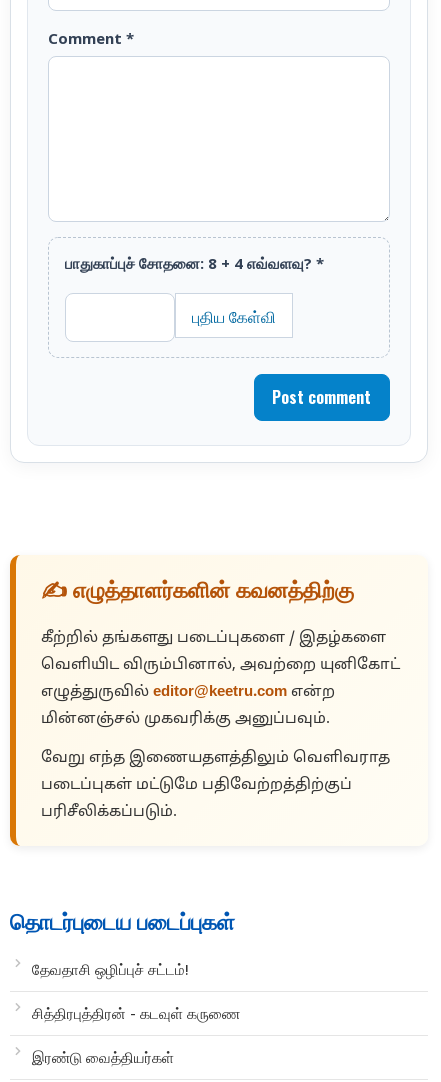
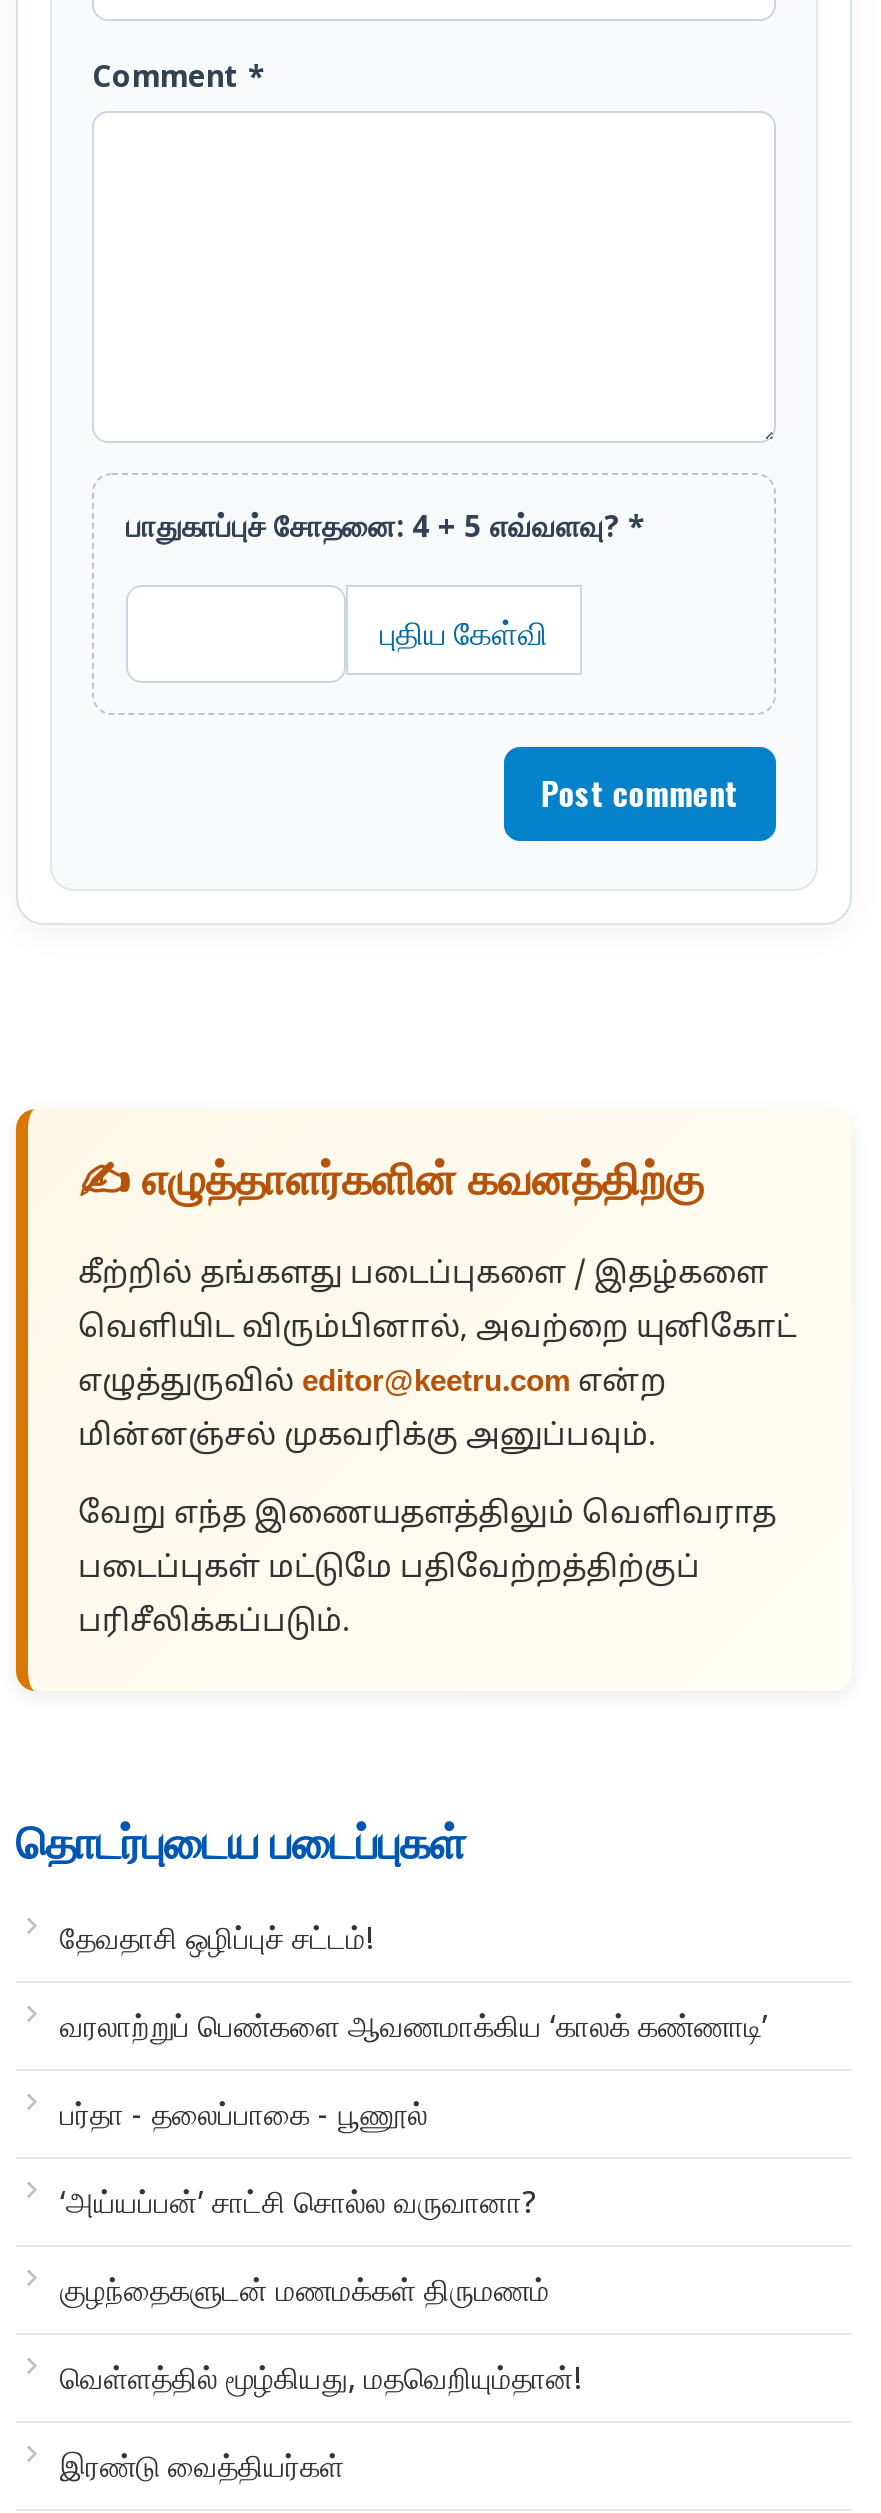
[65,253,324,273] பாதுகாப்புச் சோதனை: 8 + 4 எவ்வளவு? * -> [126,505,644,545] பாதுகாப்புச் சோதனை: 4 + 5 எவ்வளவு? *
[32,1003,240,1023] சித்திரபுத்திரன் - கடவுள் கருணை -> [60,2005,768,2397] வரலாற்றுப் பெண்களை ஆவணமாக்கிய ‘காலக் கண்ணாடி’ | பர்தா - தலைப்பாகை - பூணூல் | ‘அய்யப்பன்’ சாட்சி சொல்ல வருவானா? | குழந்தைகளுடன் மணமக்கள் திருமணம் | வெள்ளத்தில் மூழ்கியது, மதவெறியும்தான்!

